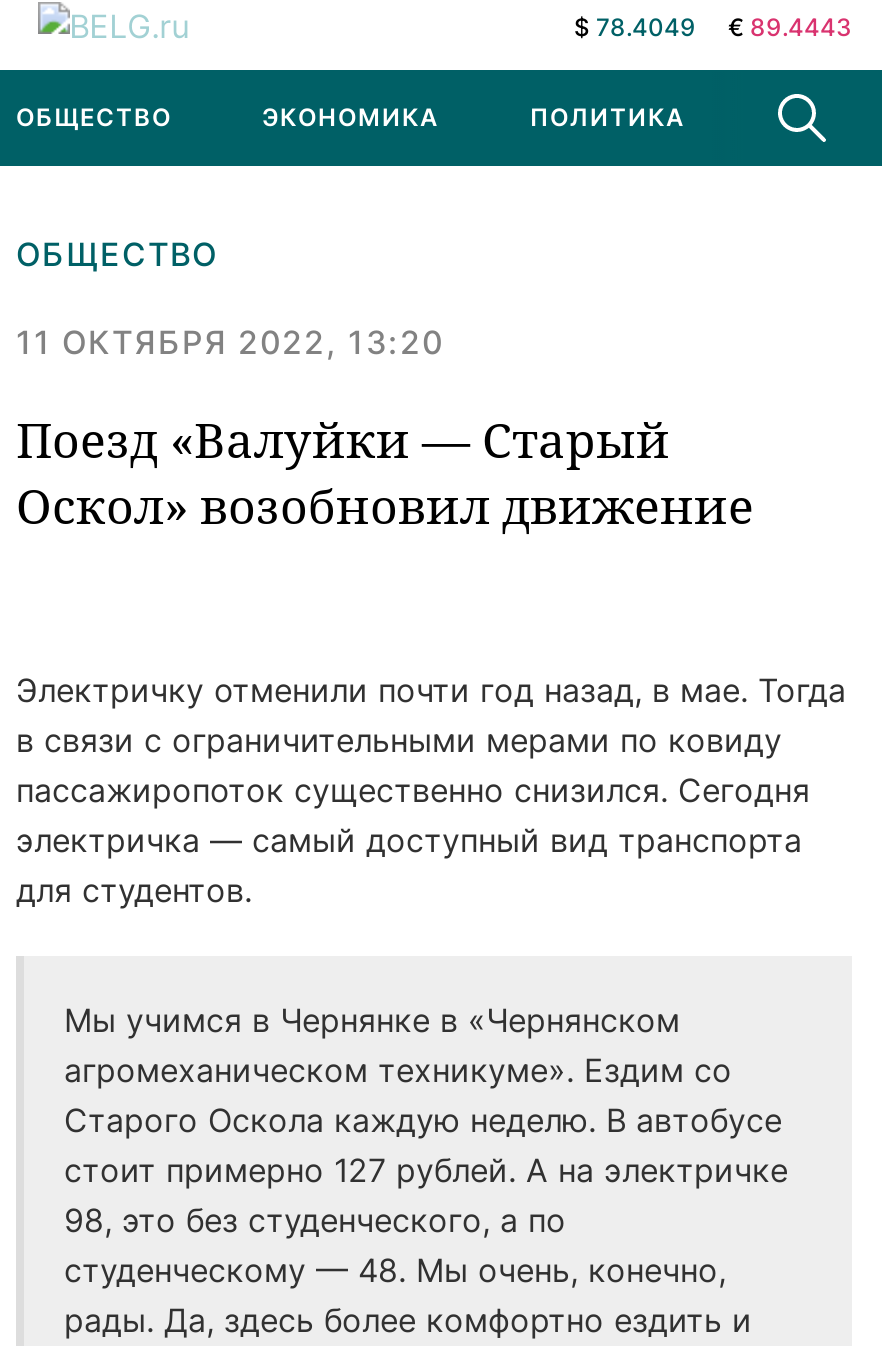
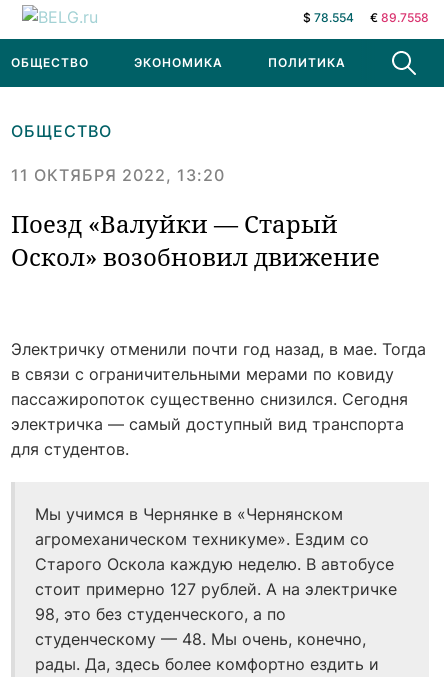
[574,11,696,41] $78.4049 -> [303,9,354,24] $78.554
[728,11,852,41] €89.4443 -> [370,9,429,24] €89.7558

